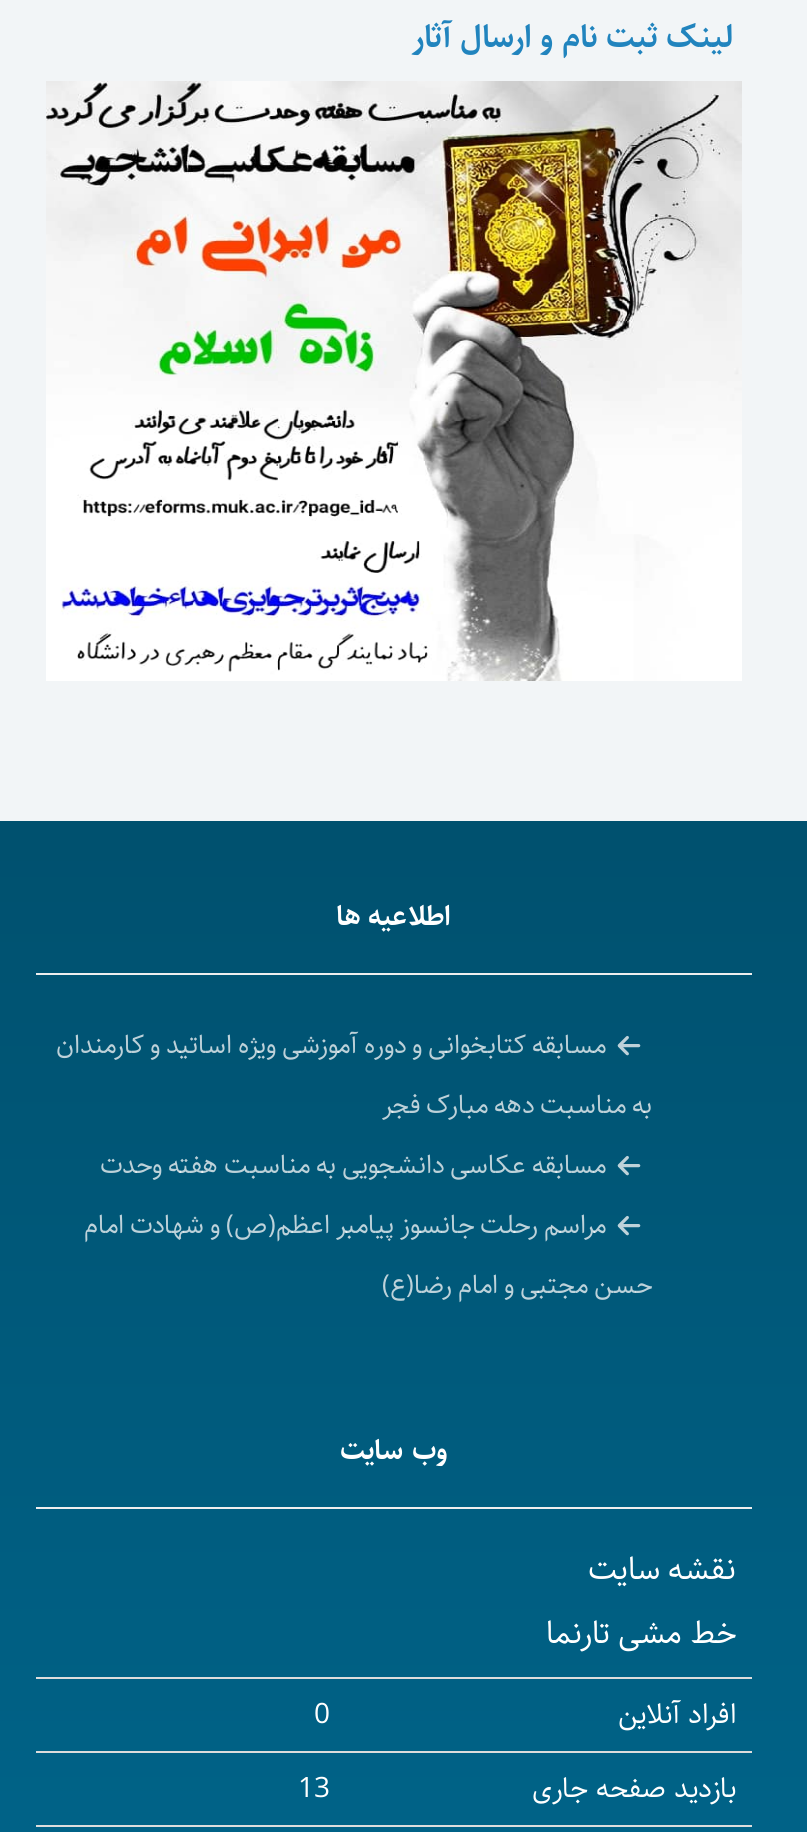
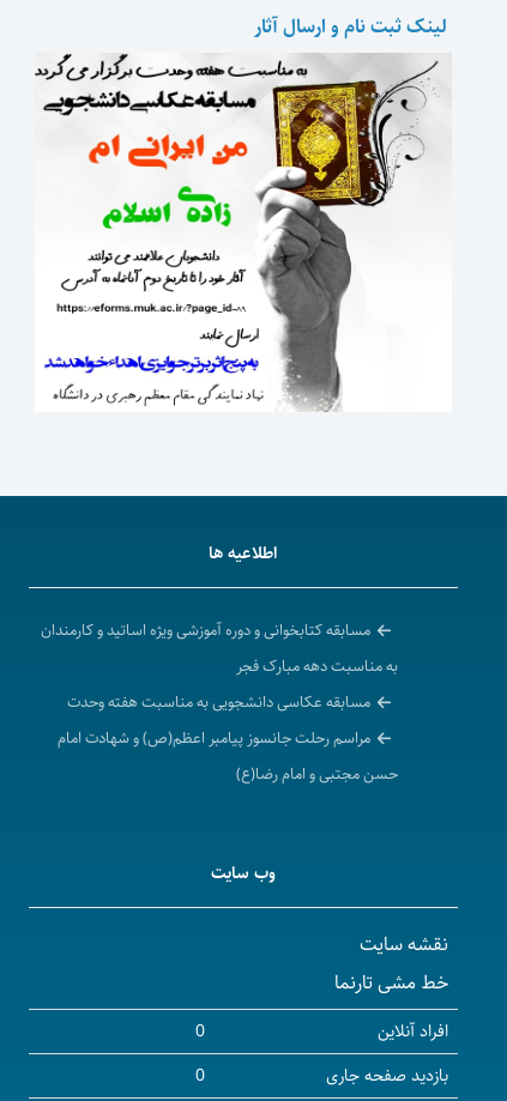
[298,1767,330,1811] 13 -> [195,1063,205,1089] 0

